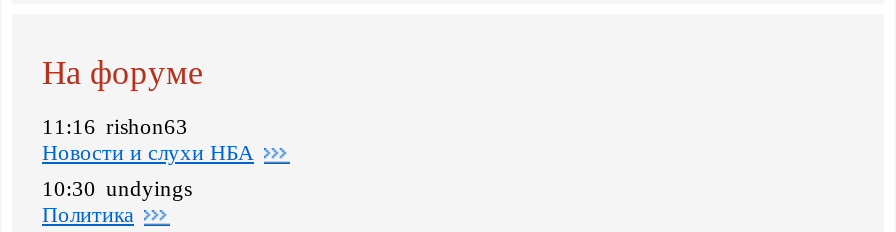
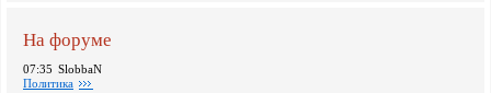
[42,114,254,200] 11:16 rishon63 | Новости и слухи НБА | 10:30 undyings -> [23,62,102,75] 07:35 SlobbaN

